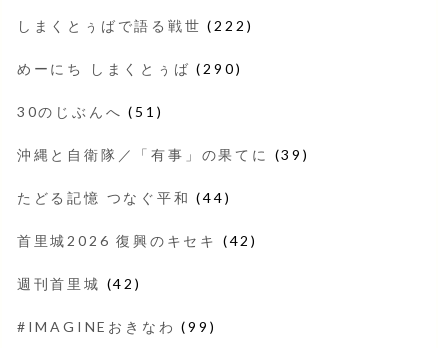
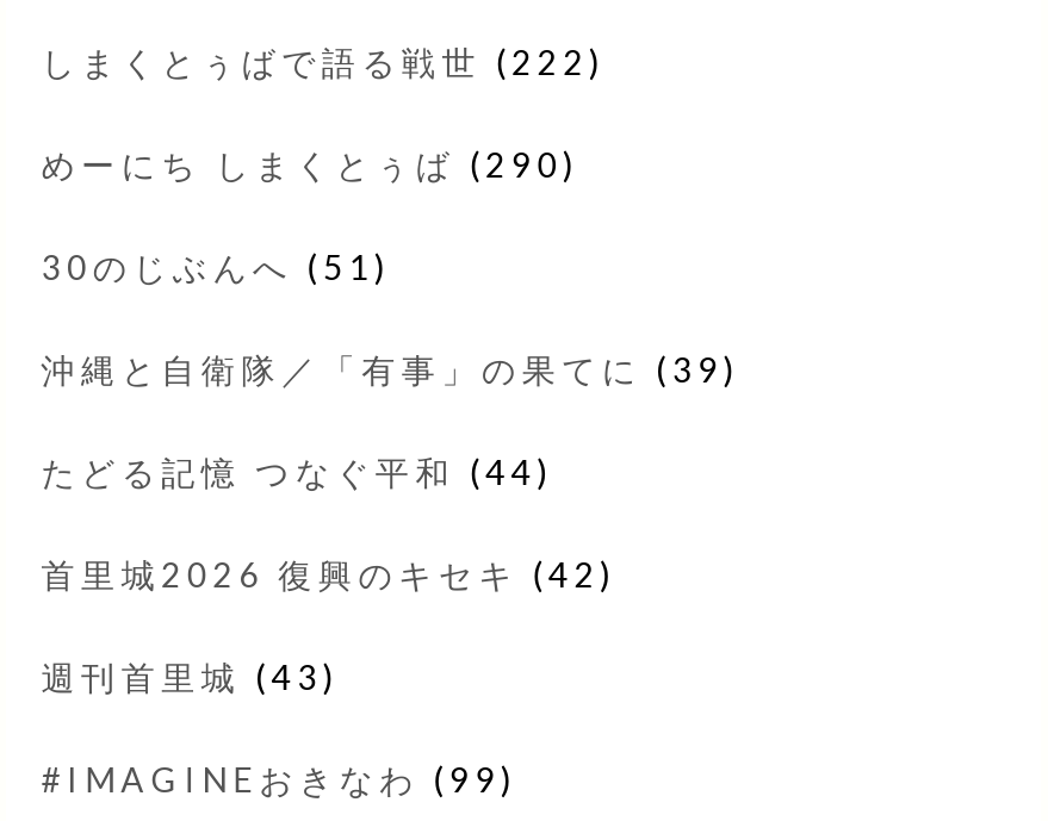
[17,275,142,292] 週刊首里城(42) -> [41,657,339,698] 週刊首里城(43)

